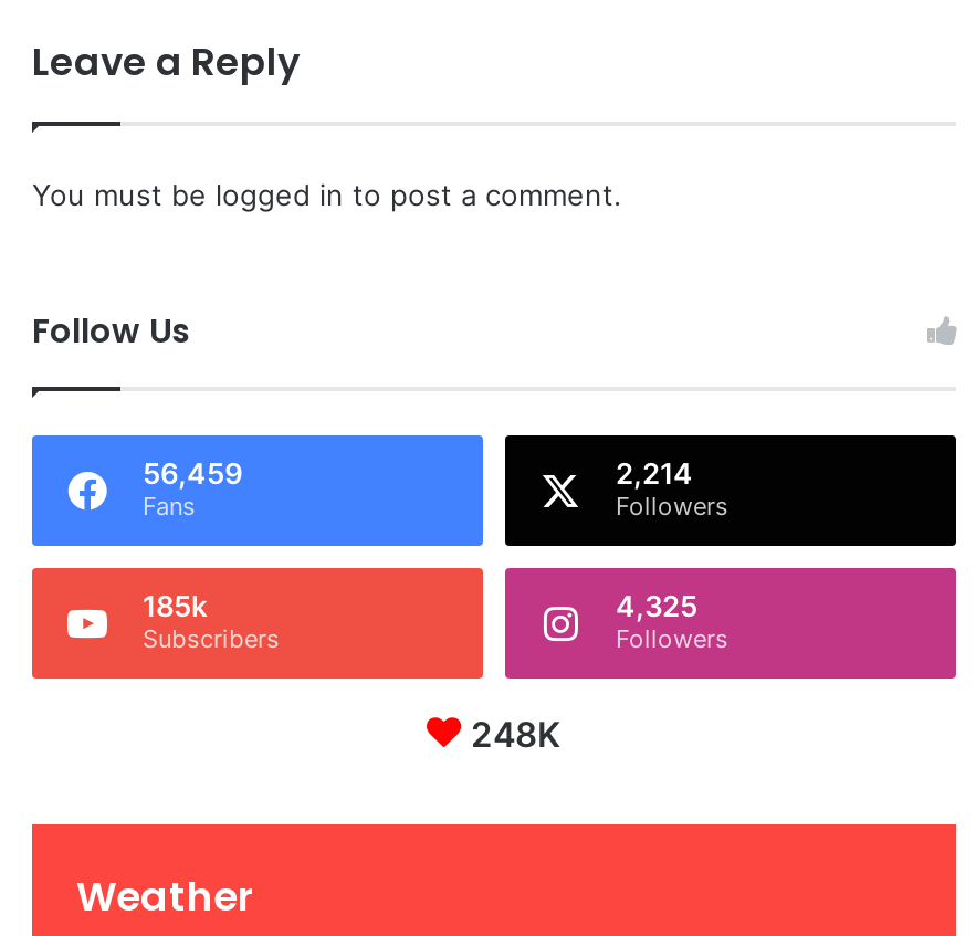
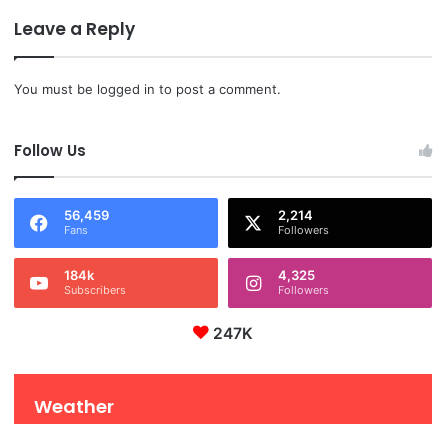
[143,588,207,623] 185k -> [64,267,94,283] 184k
[471,714,562,756] 248K -> [213,324,253,343] 247K

